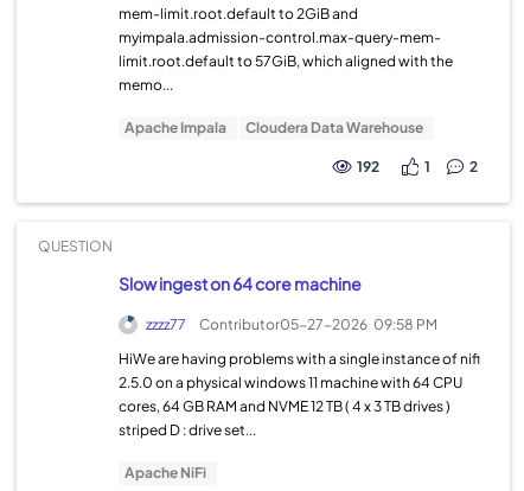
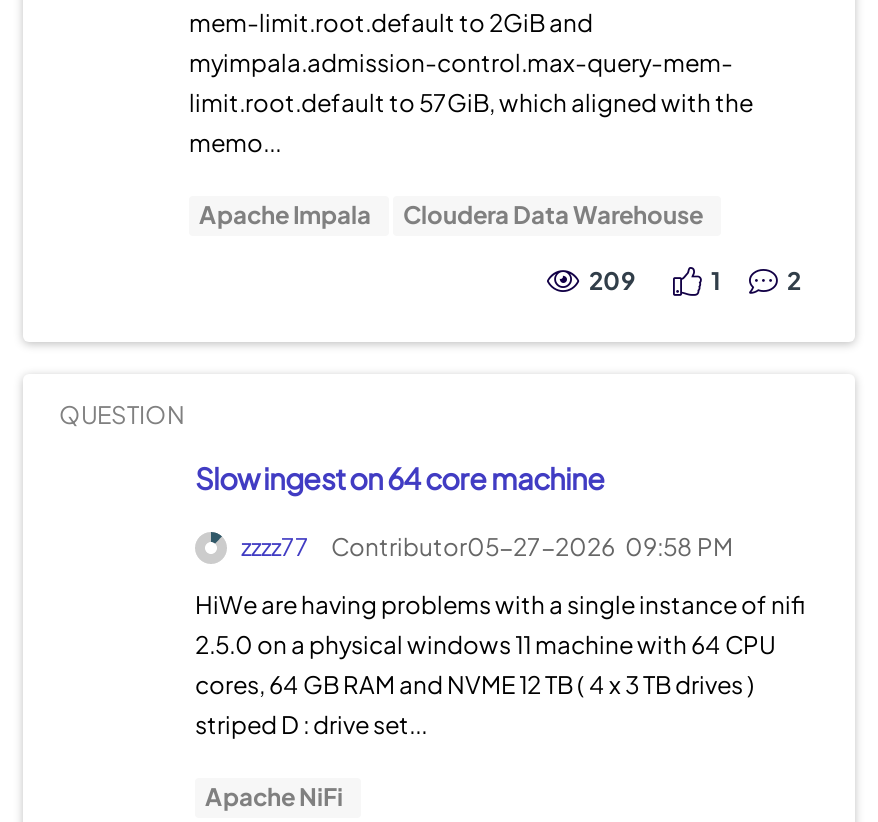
[357,158,379,176] 192 -> [589,266,635,296] 209

